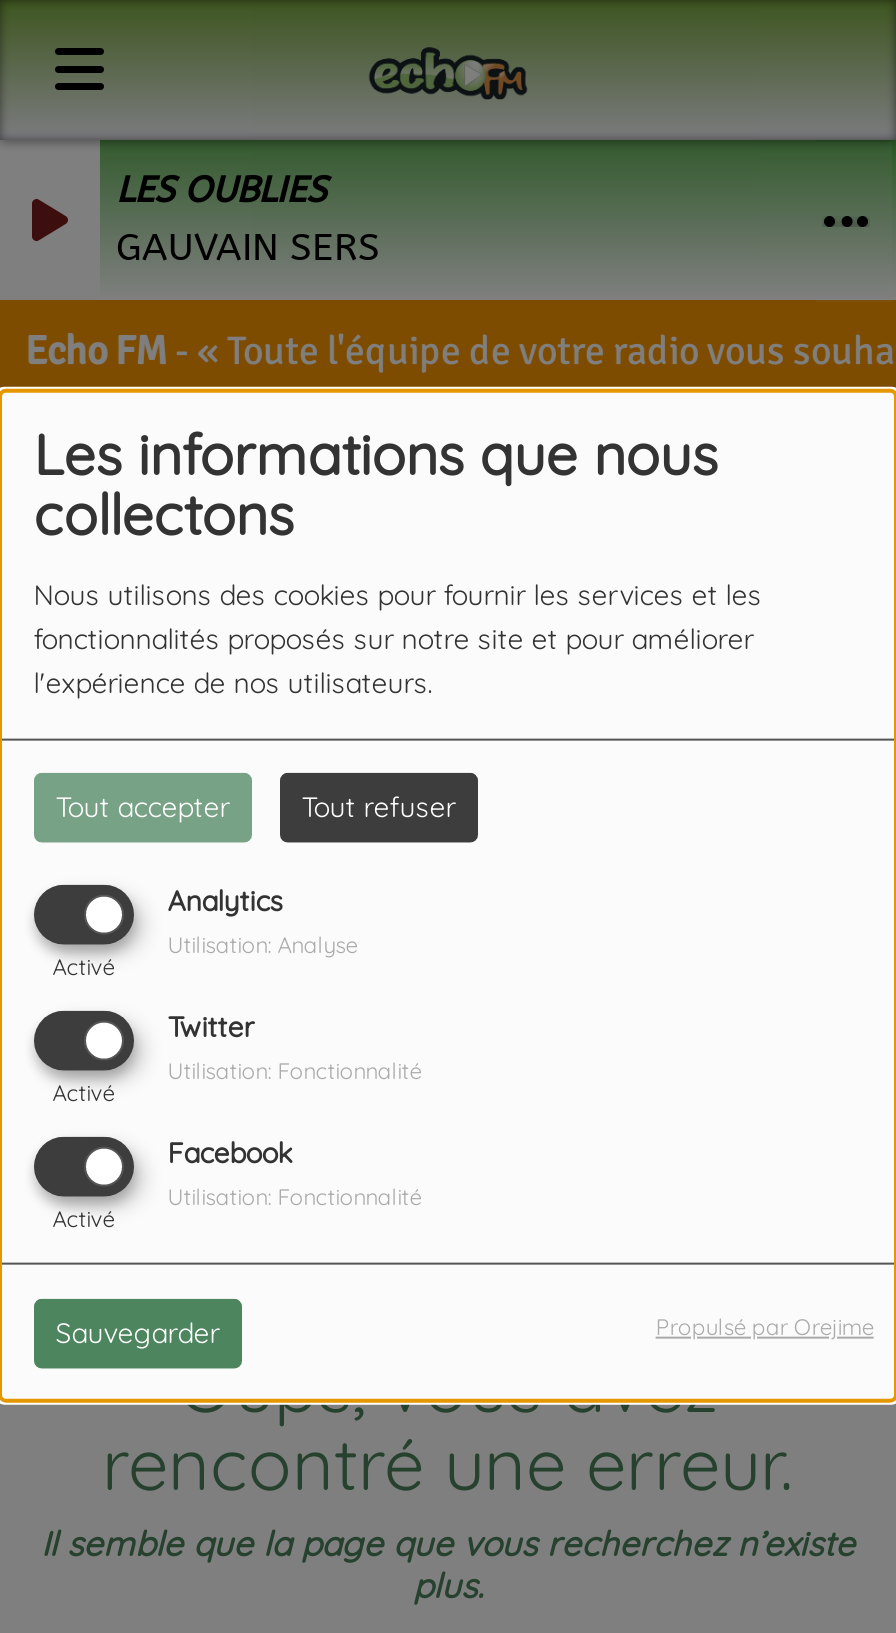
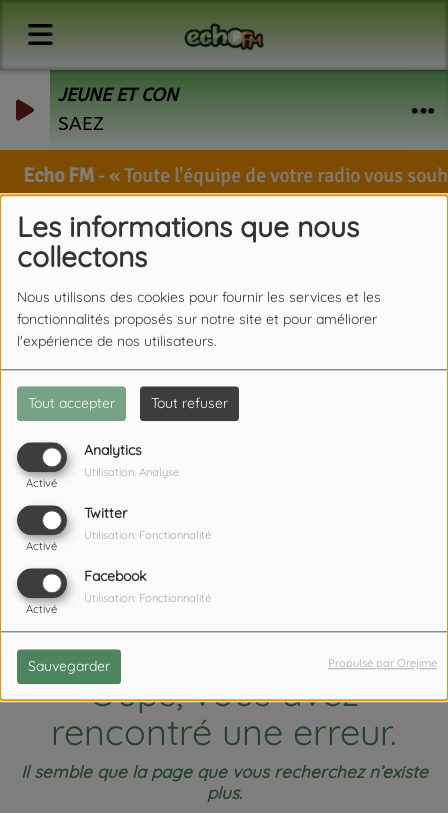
[116,168,380,270] LES OUBLIES | GAUVAIN SERS -> [58,84,178,135] JEUNE ET CON | SAEZ

